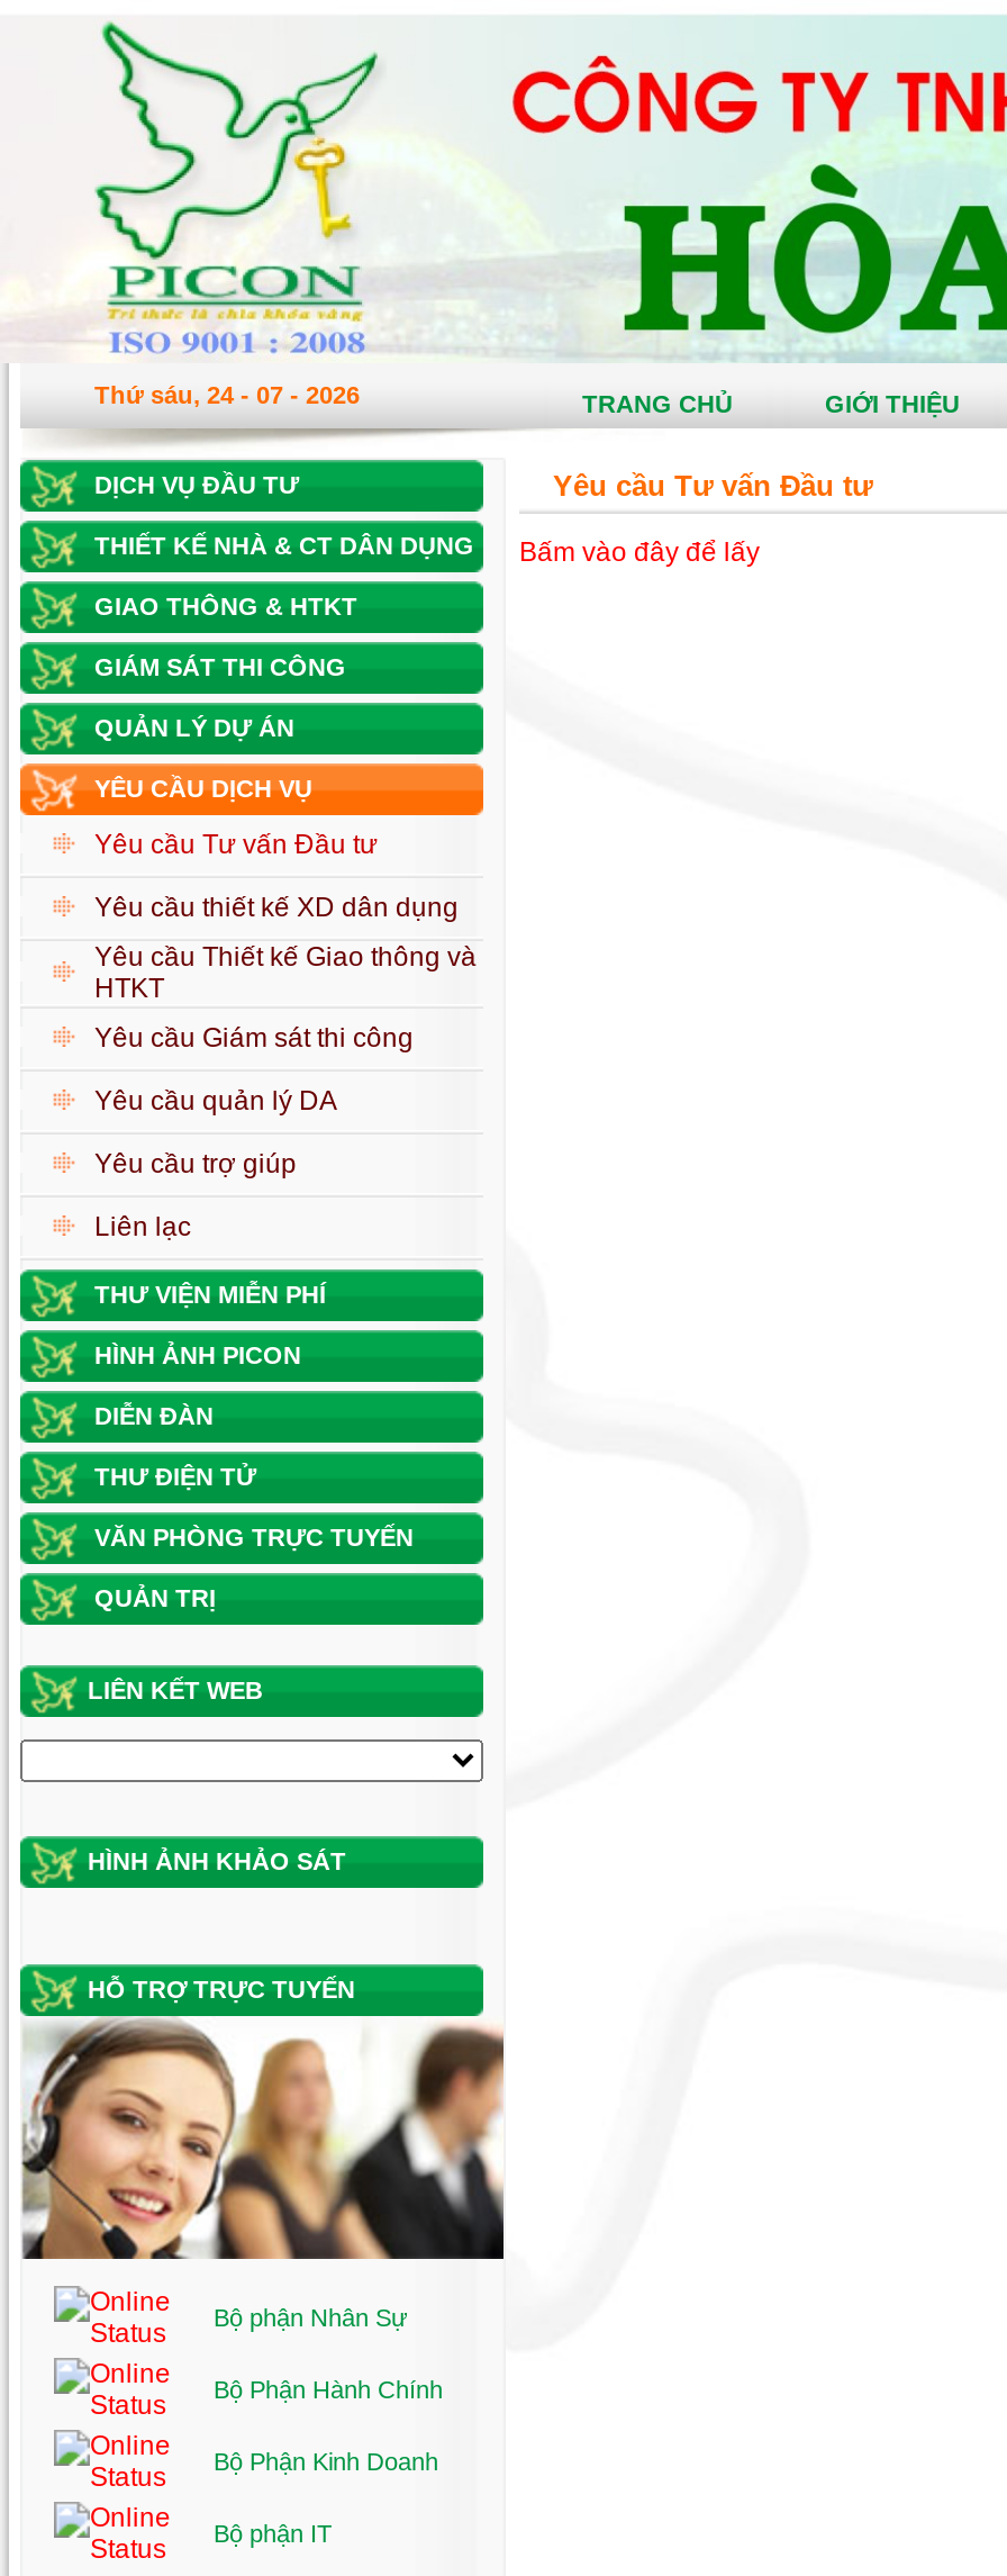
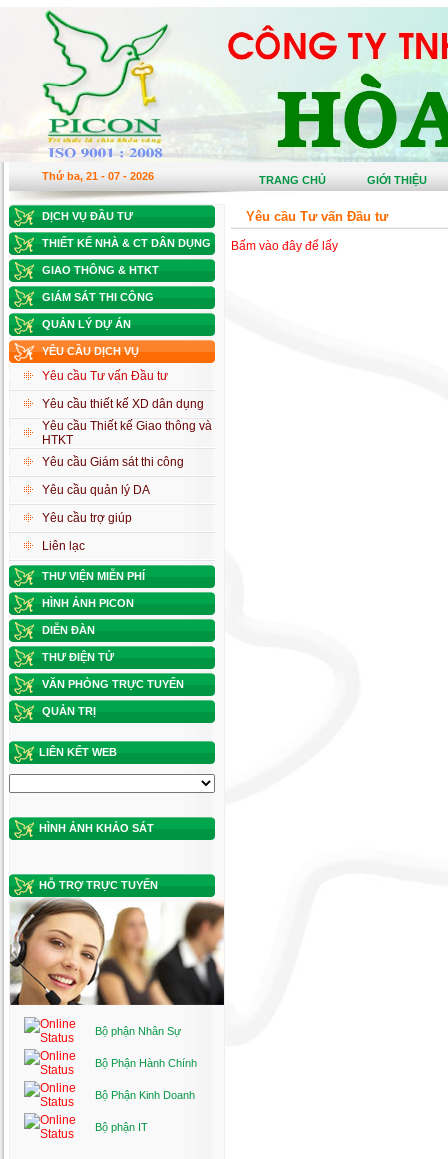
[94,381,360,408] Thứ sáu, 24 - 07 - 2026 -> [42,170,154,182] Thứ ba, 21 - 07 - 2026

